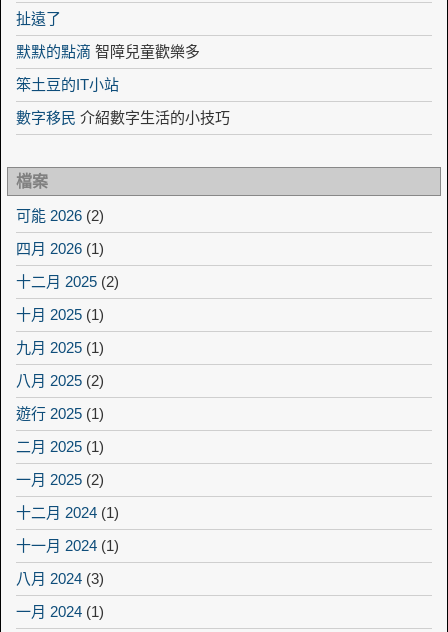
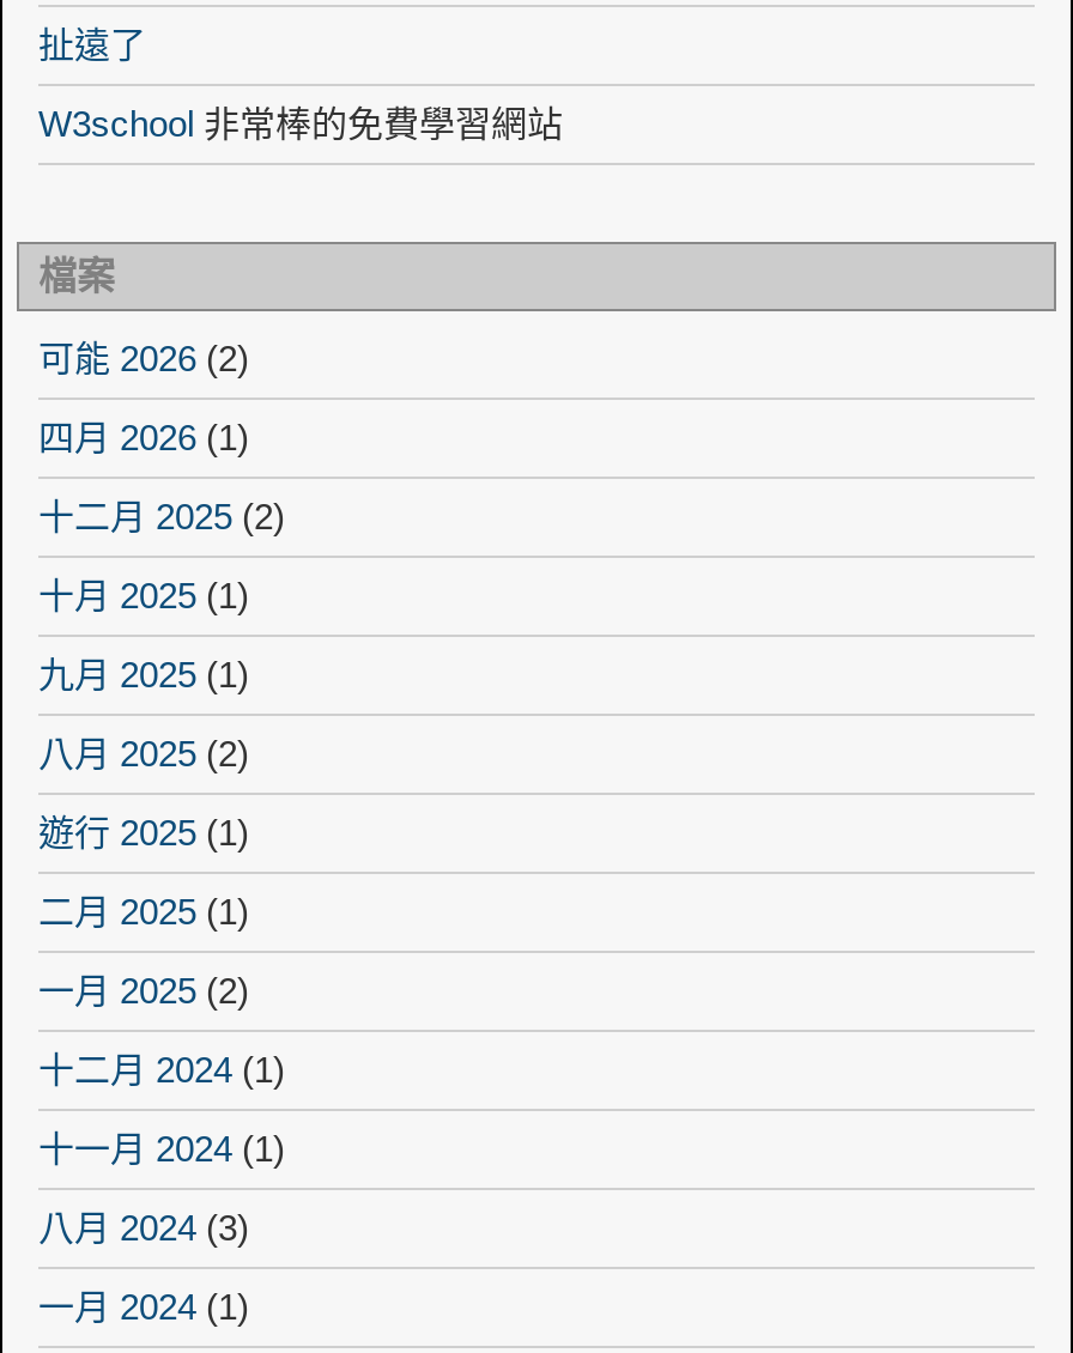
[16,42,230,125] 默默的點滴智障兒童歡樂多 | 笨土豆的IT小站 | 數字移民介紹數字生活的小技巧 -> [38,102,563,142] W3school非常棒的免費學習網站

